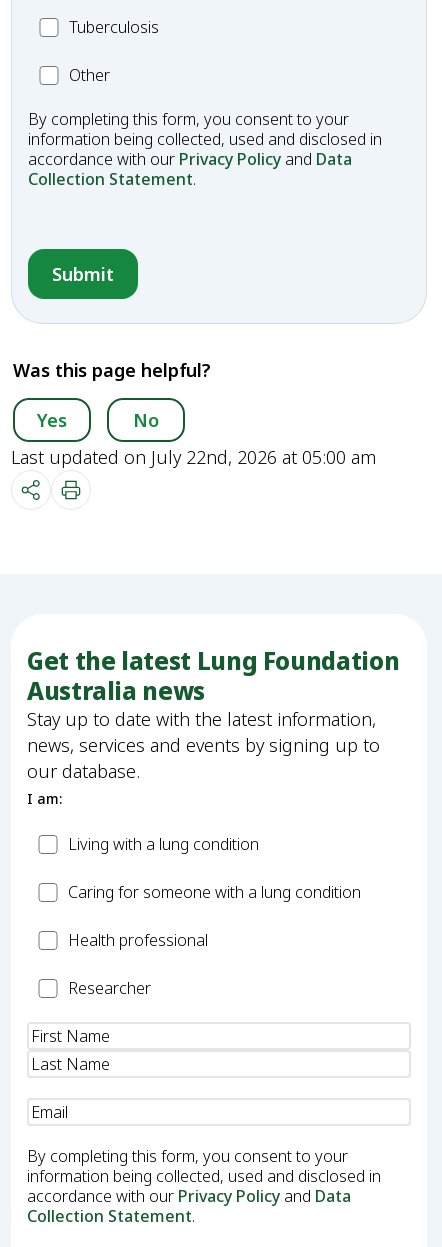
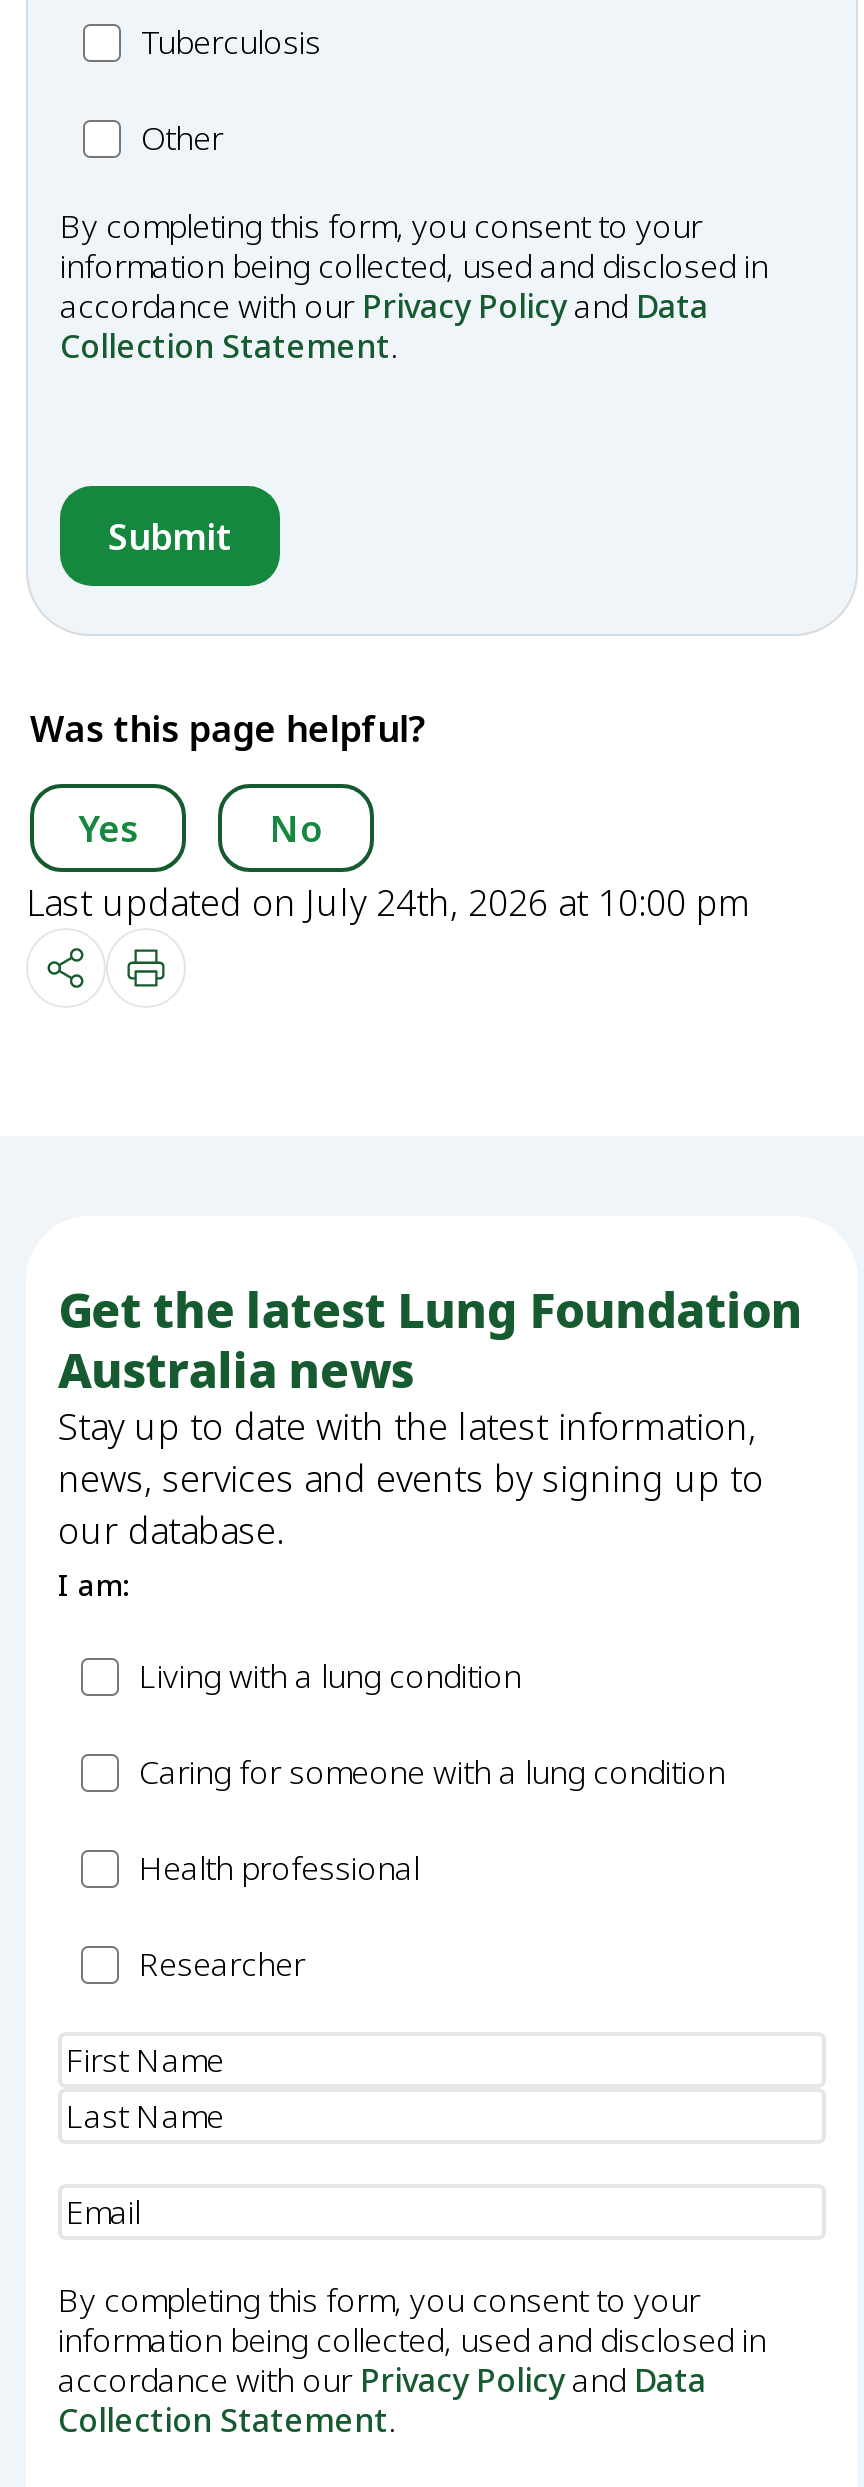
[11,445,376,469] Last updated on July 22nd, 2026 at 05:00 am -> [26,878,750,926] Last updated on July 24th, 2026 at 10:00 pm

